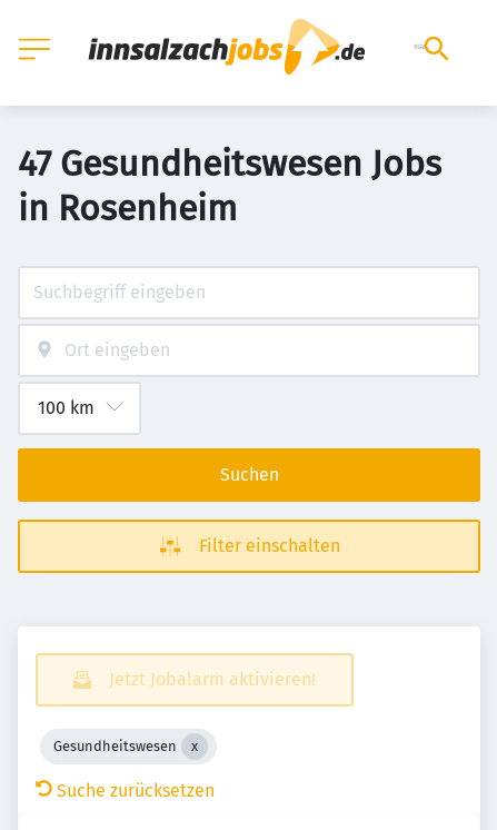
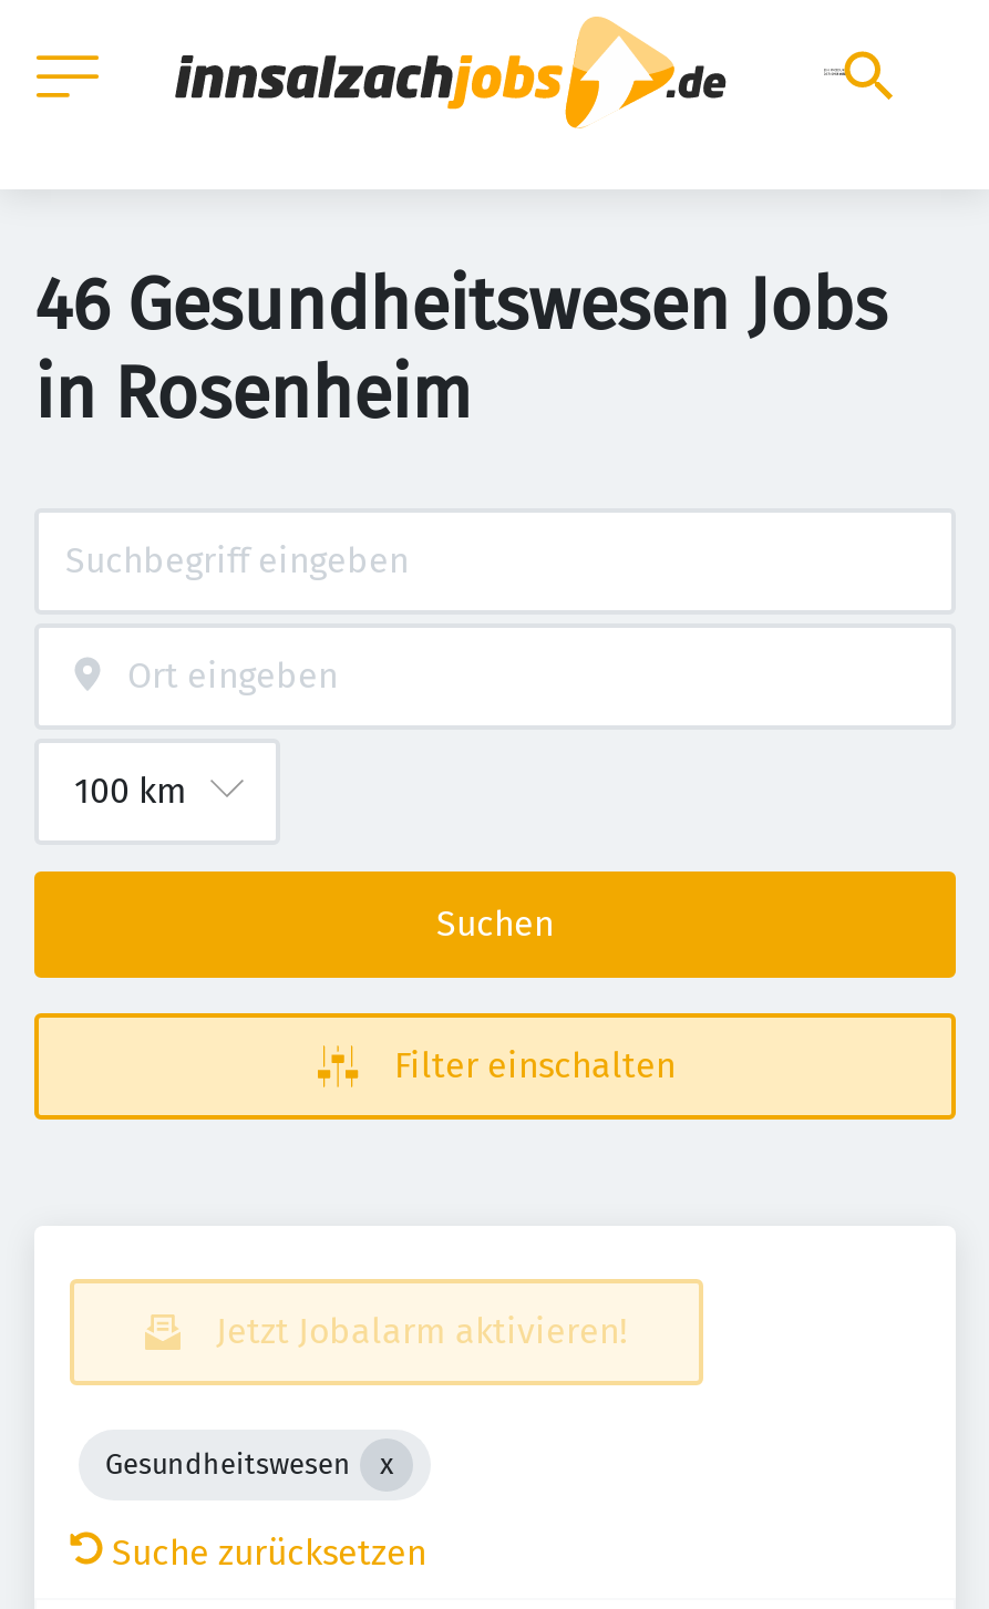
[18,142,441,185] 47 Gesundheitswesen Jobs -> [34,262,887,347] 46 Gesundheitswesen Jobs

